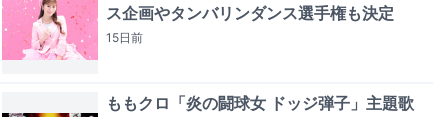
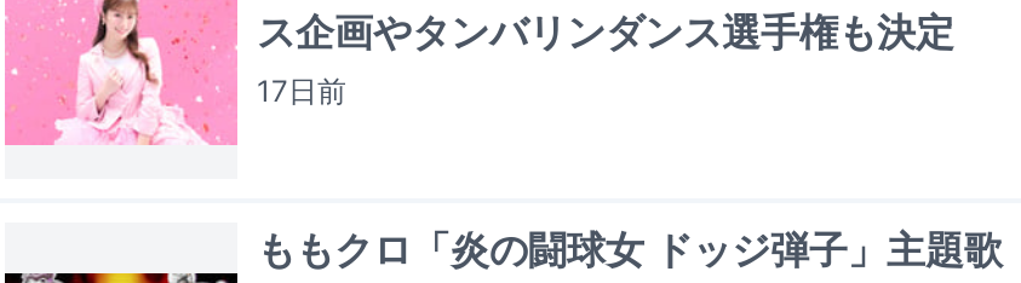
[106,30,143,45] 15日前 -> [257,73,346,109] 17日前

